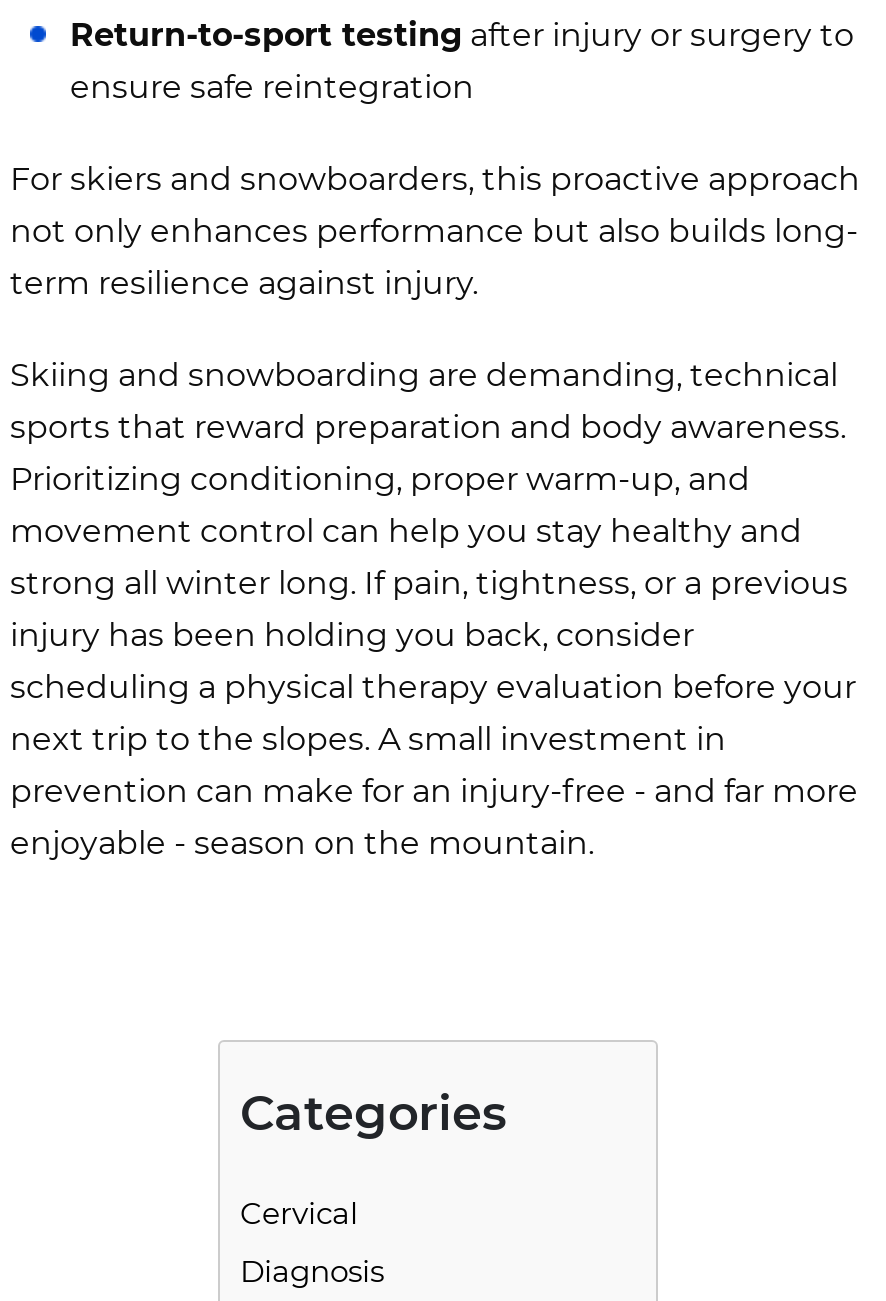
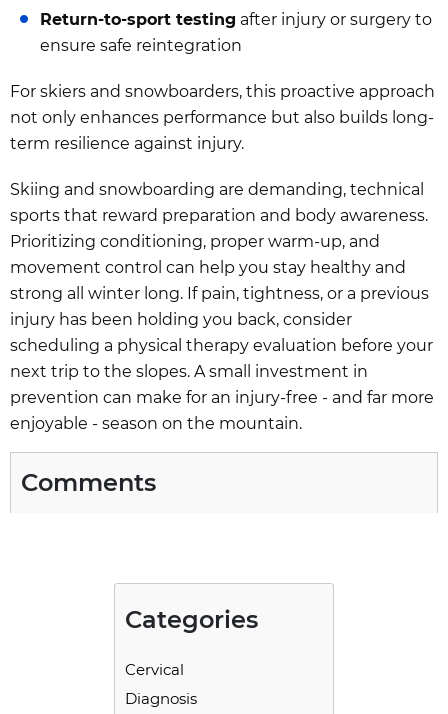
none -> [21,468,156,497] Comments

